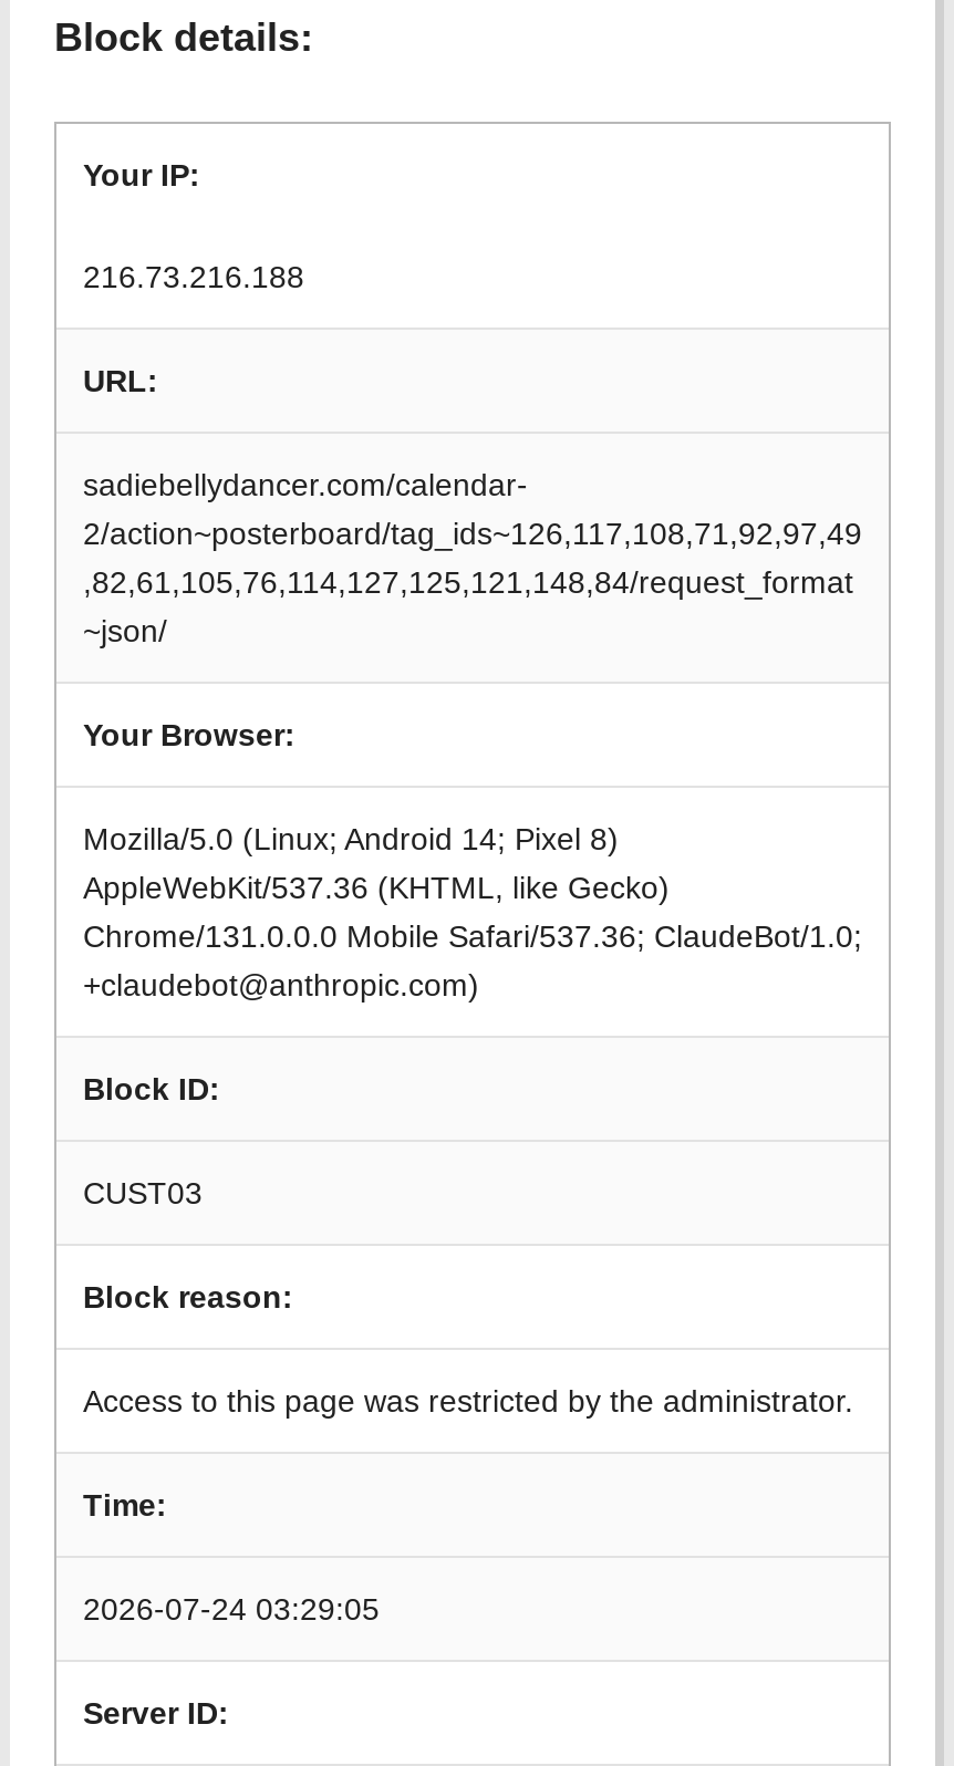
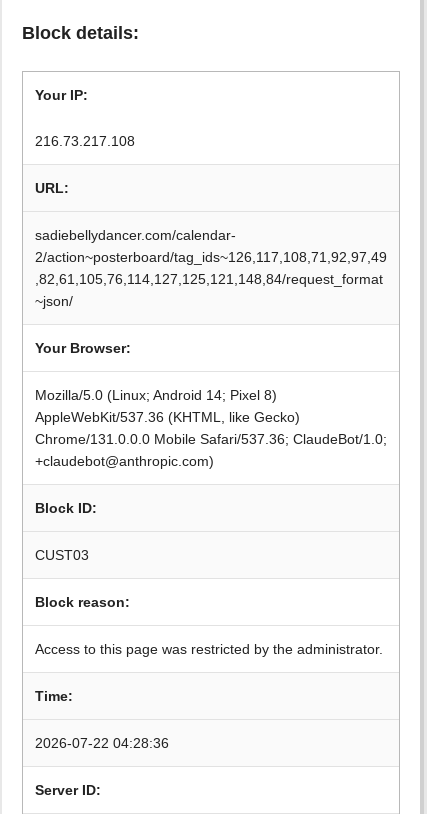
[83,259,304,294] 216.73.216.188 -> [35,133,135,149] 216.73.217.108
[83,1591,380,1627] 2026-07-24 03:29:05 -> [35,735,169,751] 2026-07-22 04:28:36

